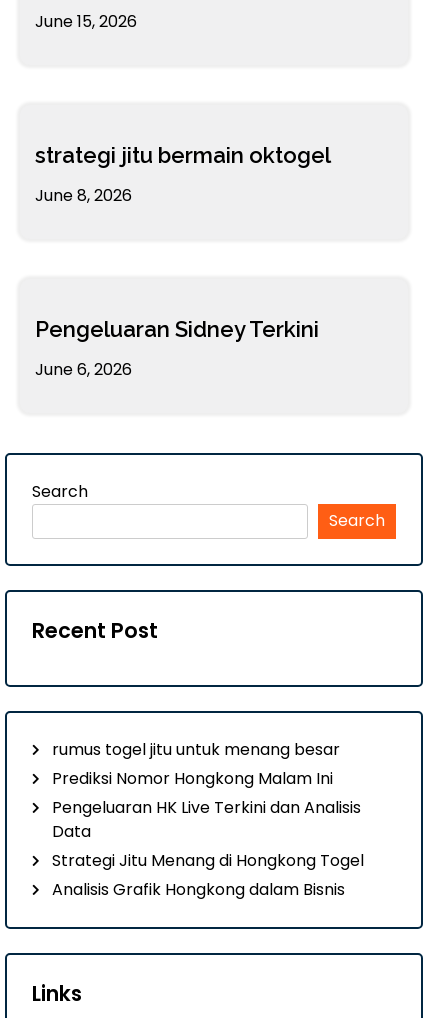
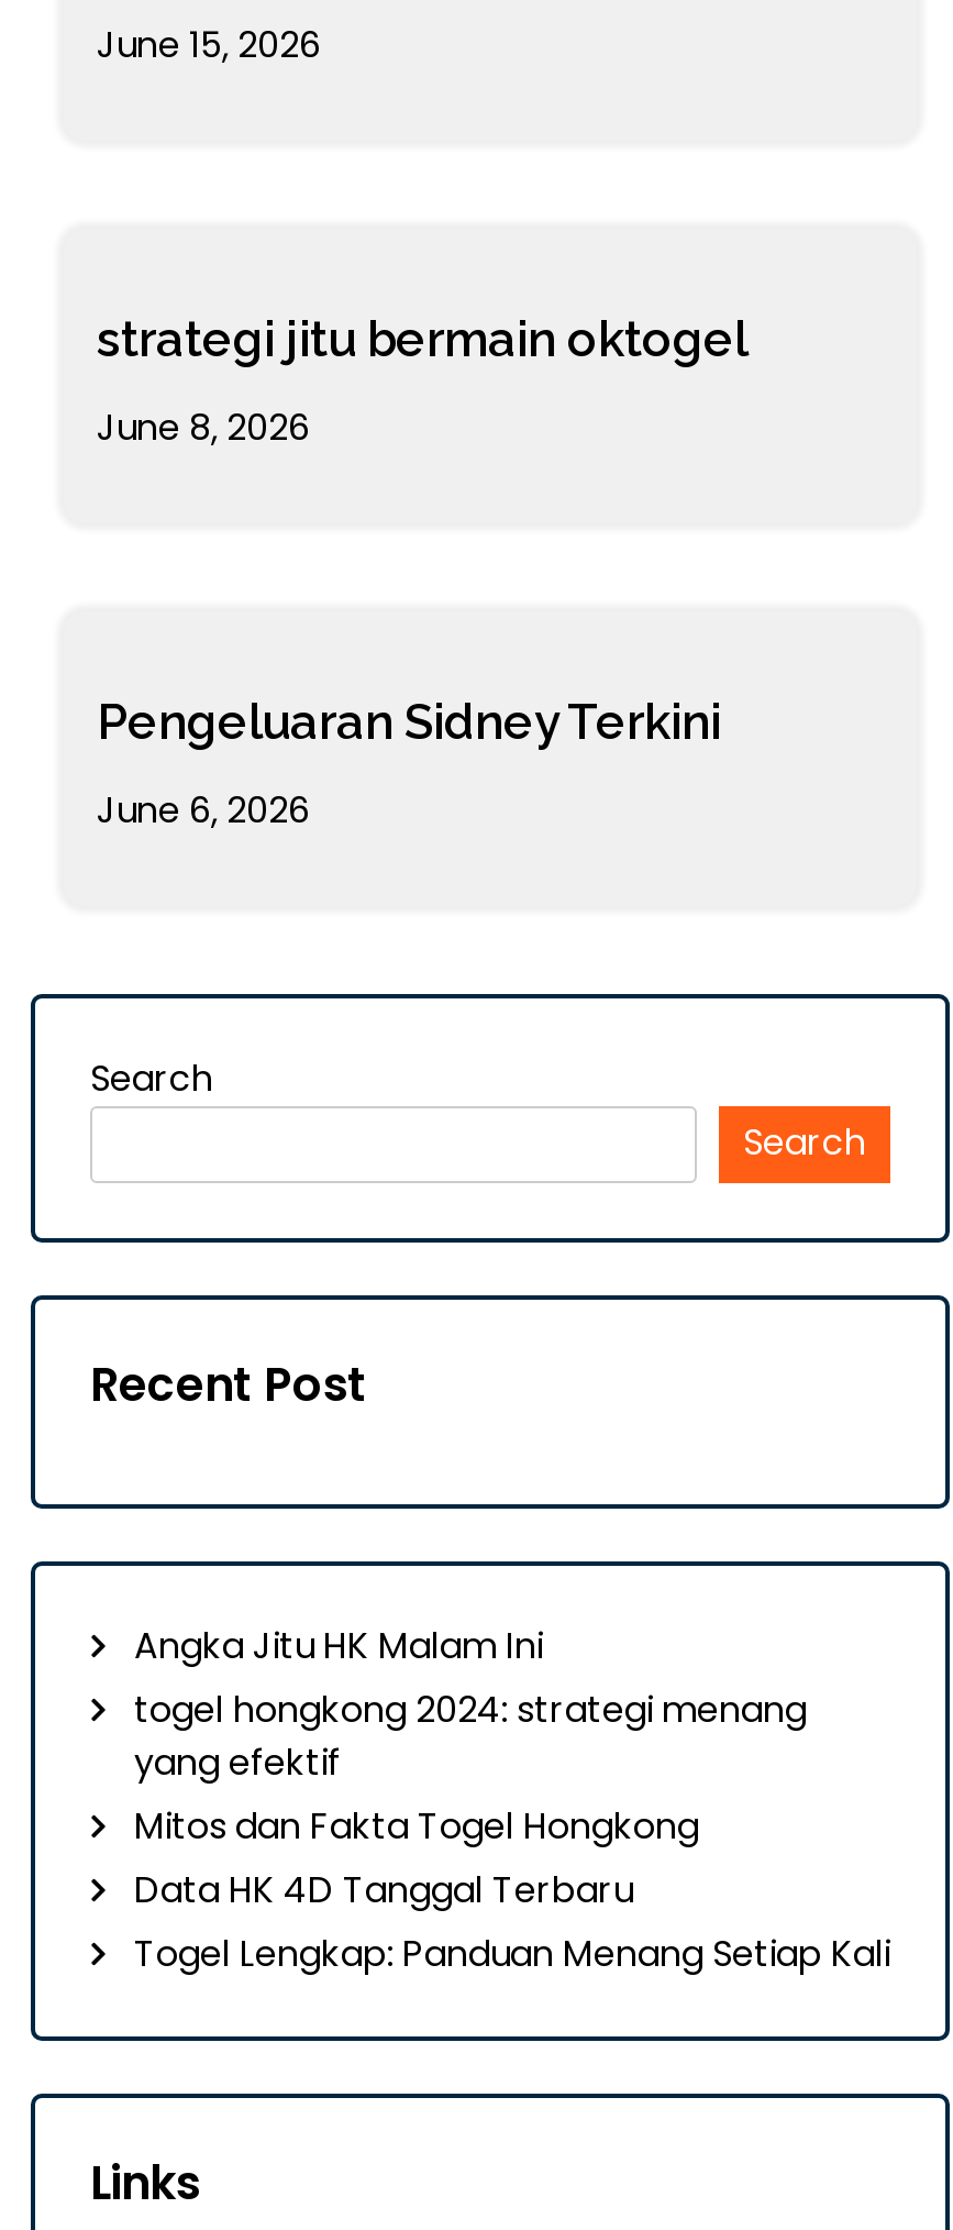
[52,738,364,901] rumus togel jitu untuk menang besar | Prediksi Nomor Hongkong Malam Ini | Pengeluaran HK Live Terkini dan Analisis | Data | Strategi Jitu Menang di Hongkong Togel | Analisis Grafik Hongkong dalam Bisnis -> [134,1620,890,1979] Angka Jitu HK Malam Ini | togel hongkong 2024: strategi menang | yang efektif | Mitos dan Fakta Togel Hongkong | Data HK 4D Tanggal Terbaru | Togel Lengkap: Panduan Menang Setiap Kali

